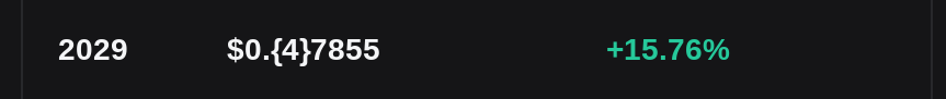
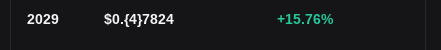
[227,32,380,66] $0.{4}7855 -> [104,11,174,27] $0.{4}7824

